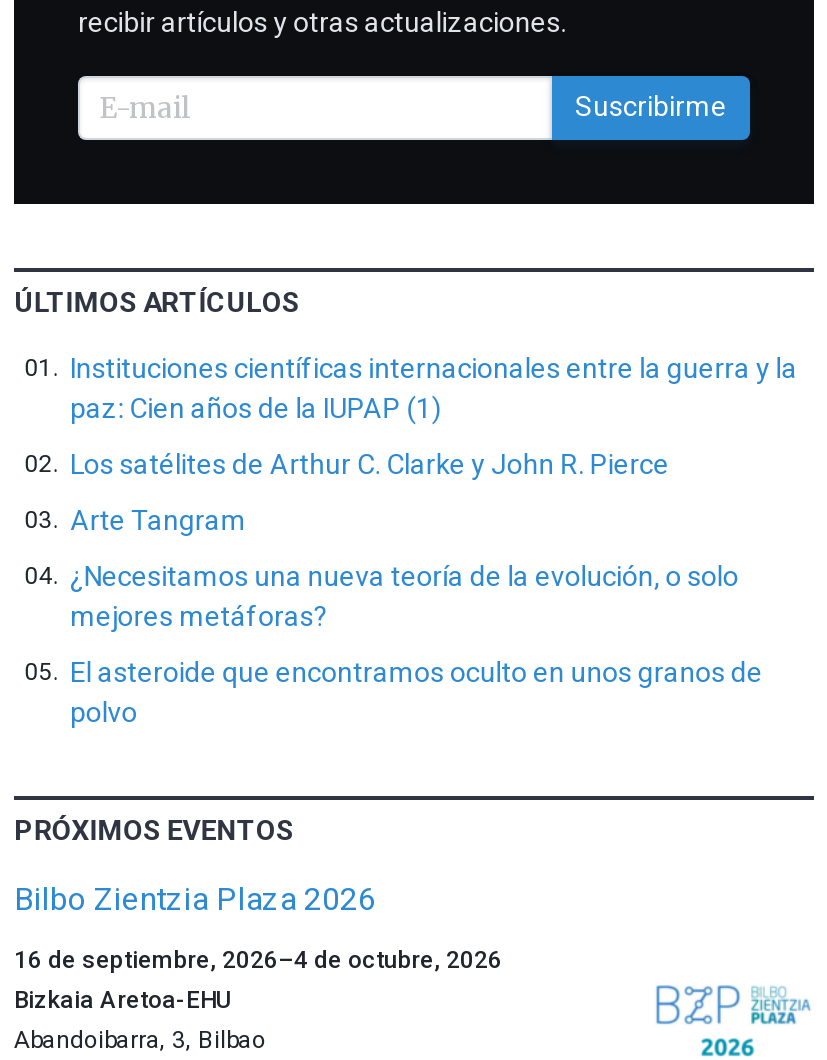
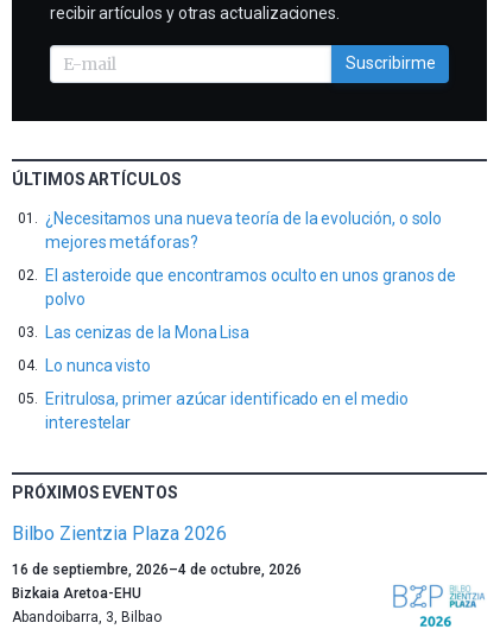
[70,351,797,535] Instituciones científicas internacionales entre la guerra y la | paz: Cien años de la IUPAP (1) | Los satélites de Arthur C. Clarke y John R. Pierce | Arte Tangram -> none
moved [70,559,763,727] -> [45,209,456,308]: ¿Necesitamos una nueva teoría de la evolución, o solo | mejores metáforas? | El asteroide que encontramos oculto en unos granos de | polvo
none -> [45,322,408,432] Las cenizas de la Mona Lisa | Lo nunca visto | Eritrulosa, primer azúcar identificado en el medio | interestelar

